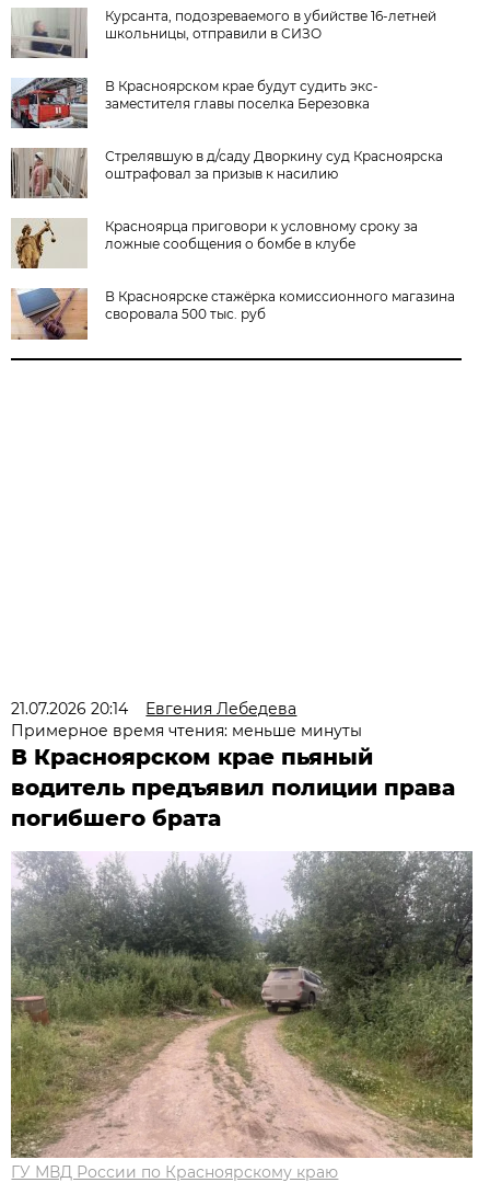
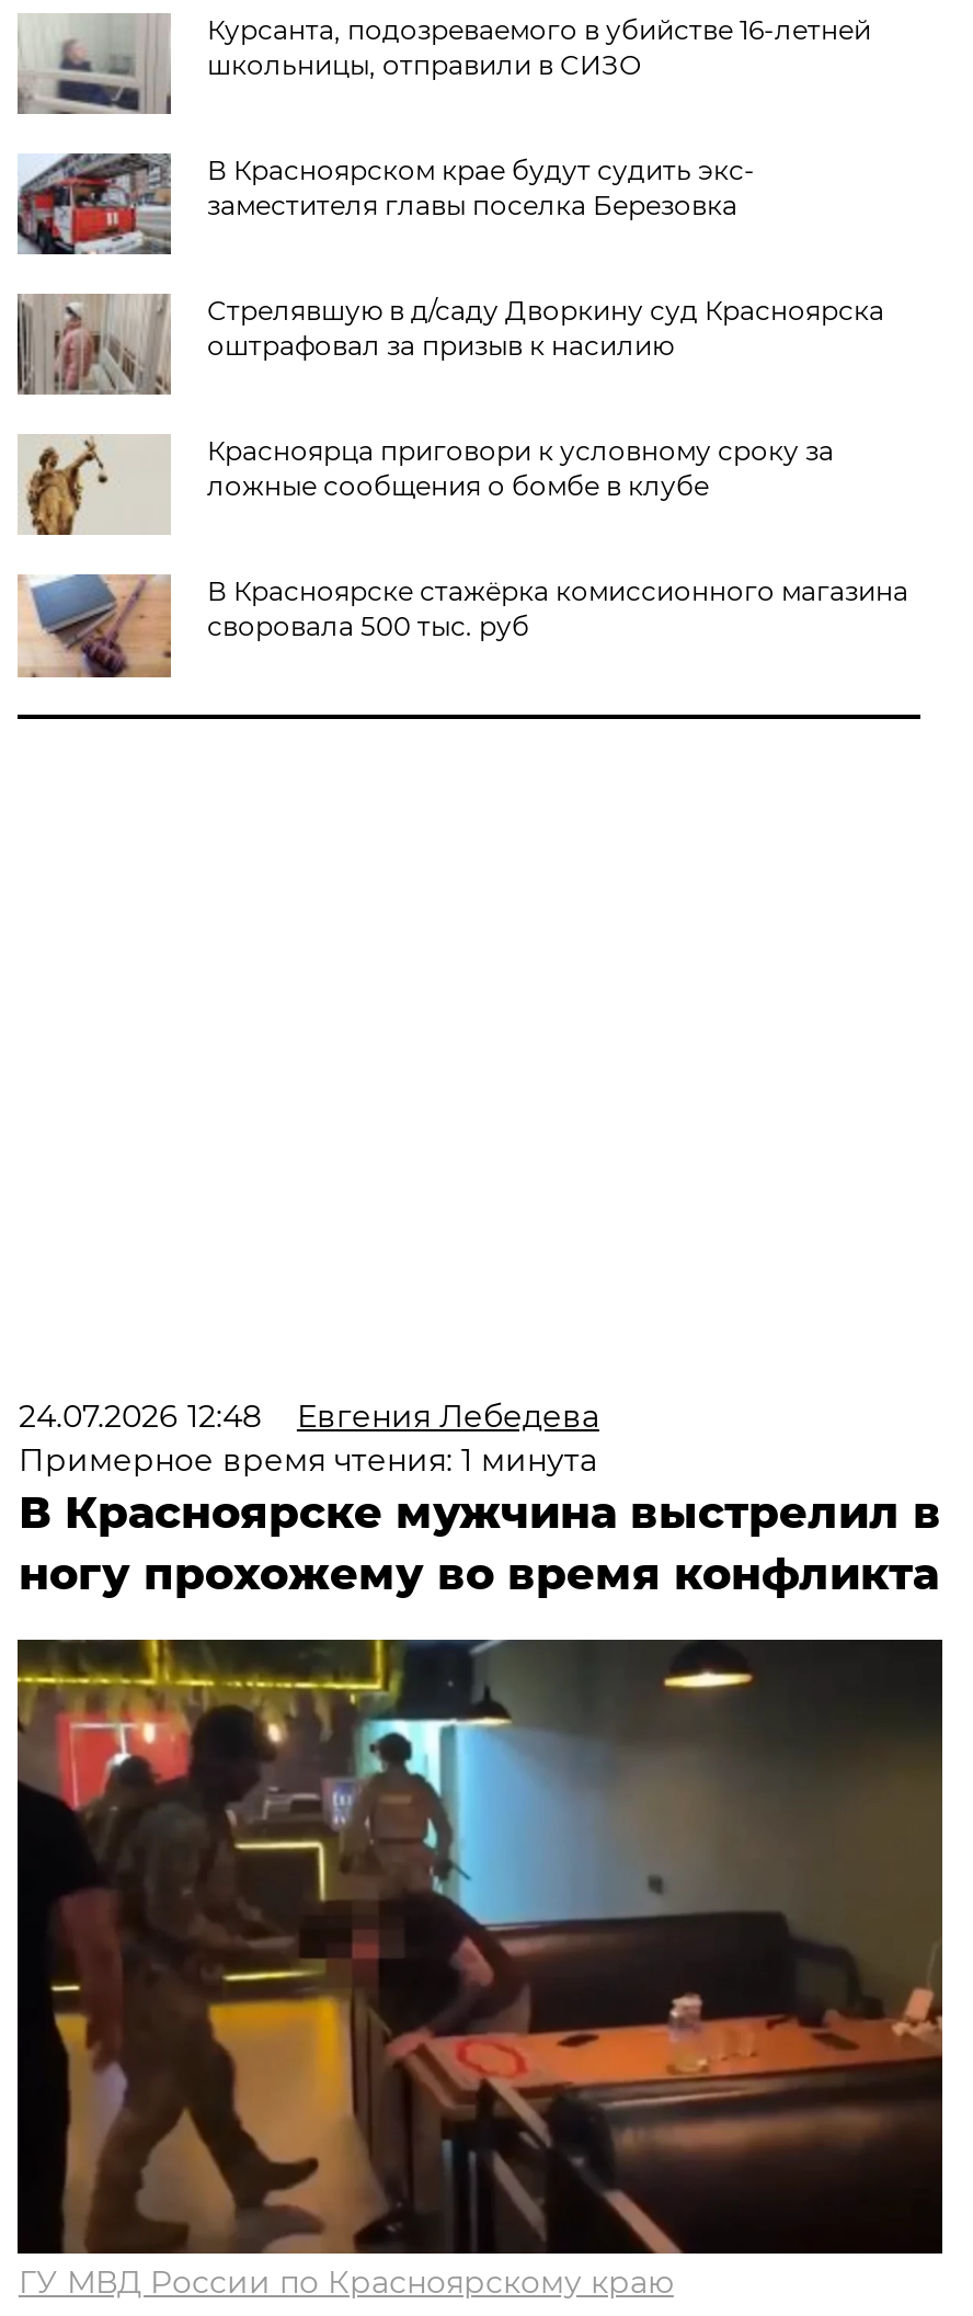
[11,699,297,719] 21.07.2026 20:14 Евгения Лебедева -> [18,1396,599,1436] 24.07.2026 12:48 Евгения Лебедева
[11,721,455,831] Примерное время чтения: меньше минуты | В Красноярском крае пьяный | водитель предъявил полиции права | погибшего брата -> [18,1440,941,1600] Примерное время чтения: 1 минута | В Красноярске мужчина выстрелил в | ногу прохожему во время конфликта
[10,850,474,1159] [image] -> [15,1638,945,2256] [image]

